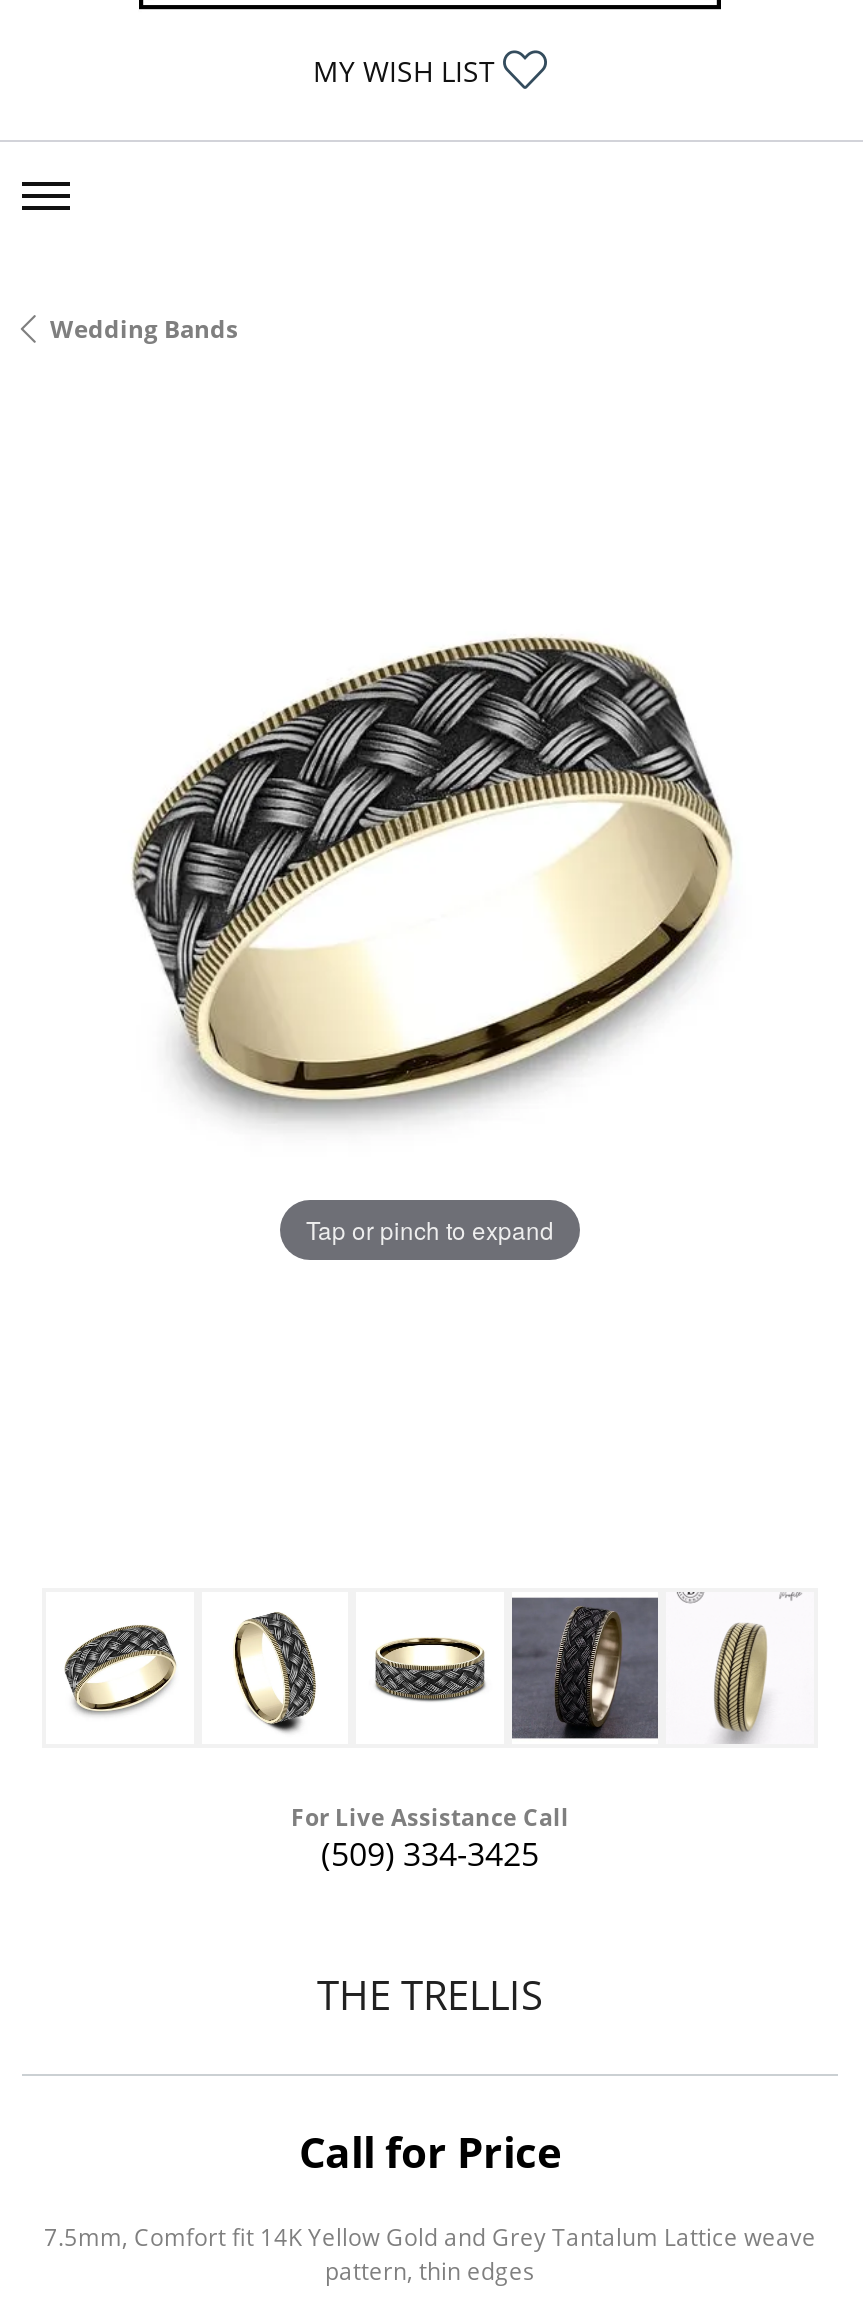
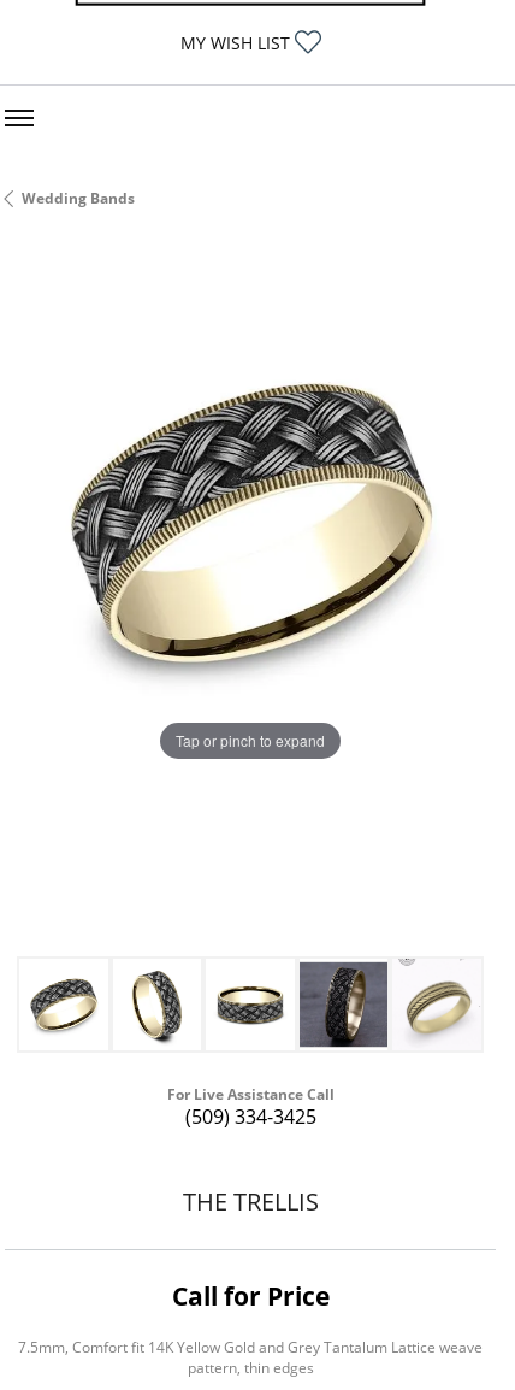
[690,1622,796,1744] [image] -> [406,978,472,1049] [image]

